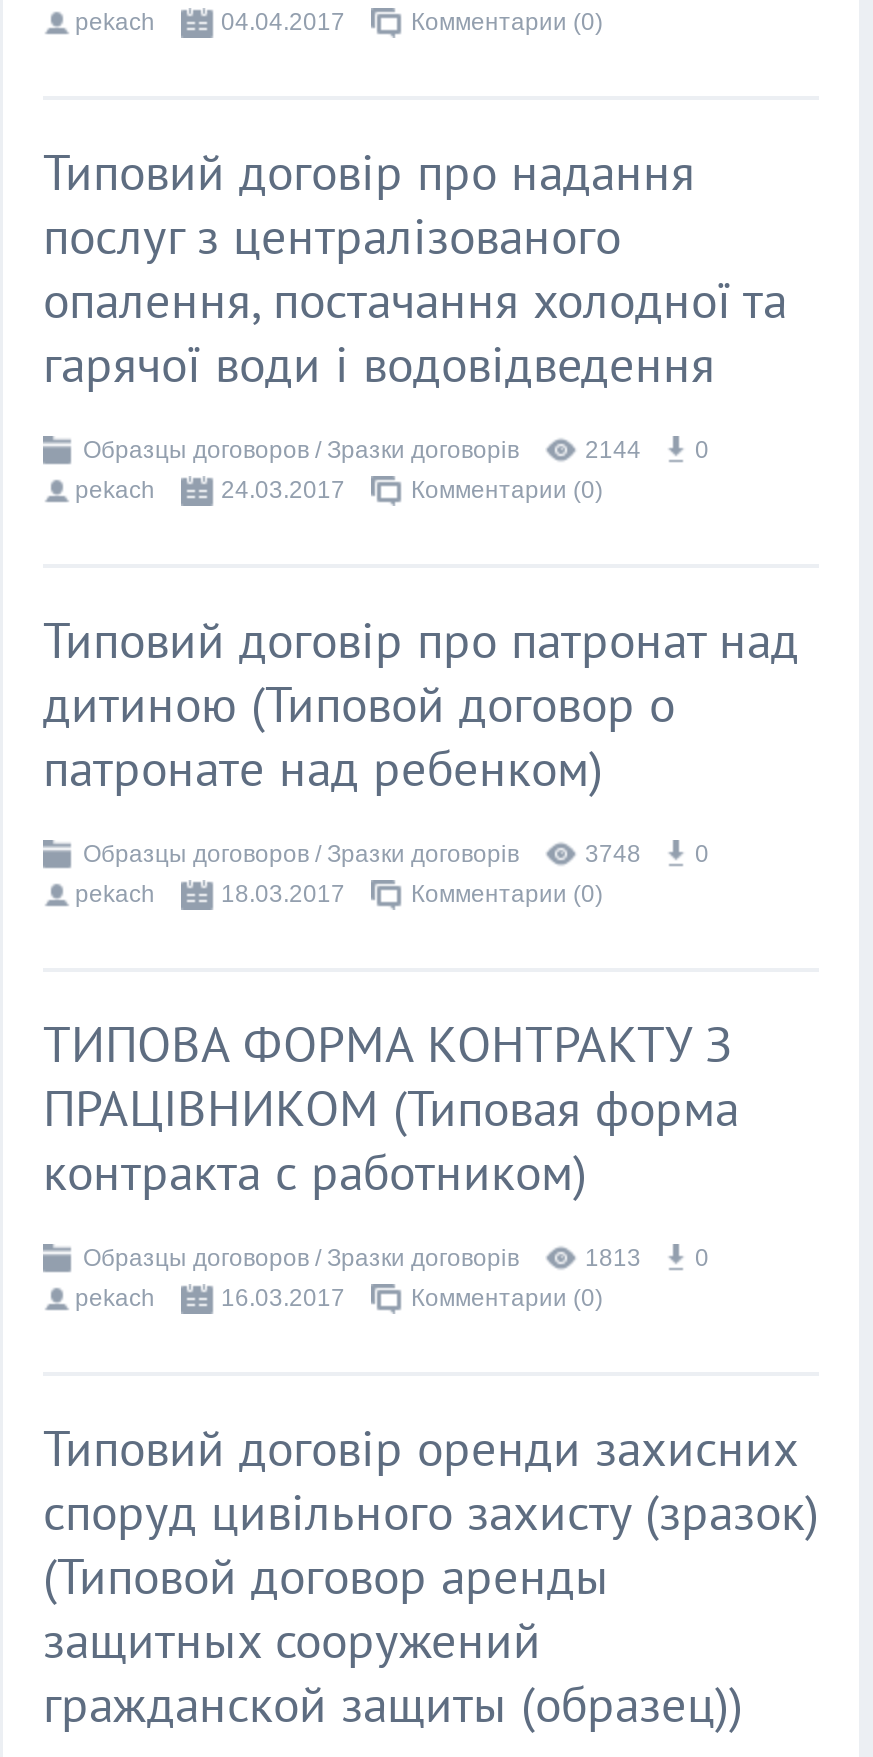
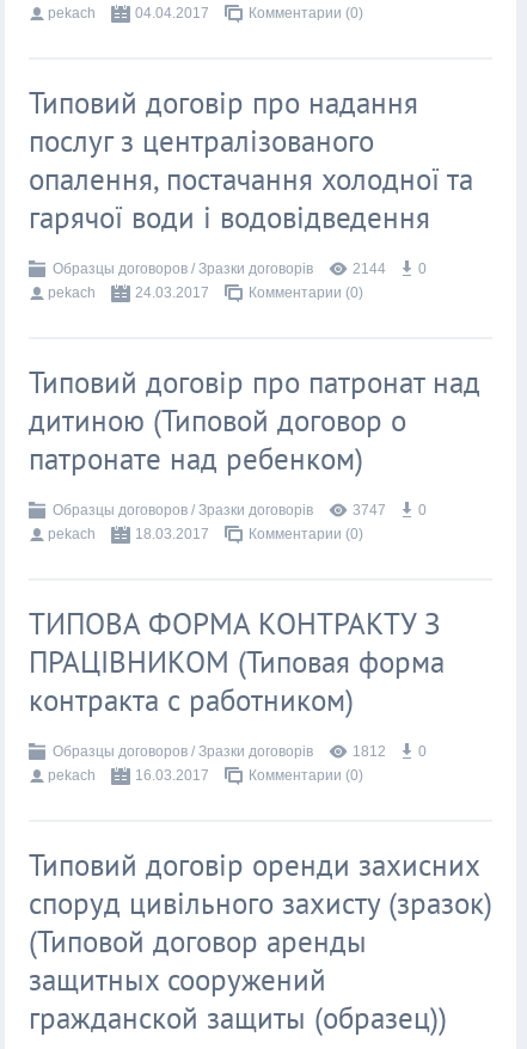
[585,840,709,868] 3748 0 -> [353,502,427,519] 3747 0
[585,1244,709,1272] 1813 0 -> [353,743,427,760] 1812 0

